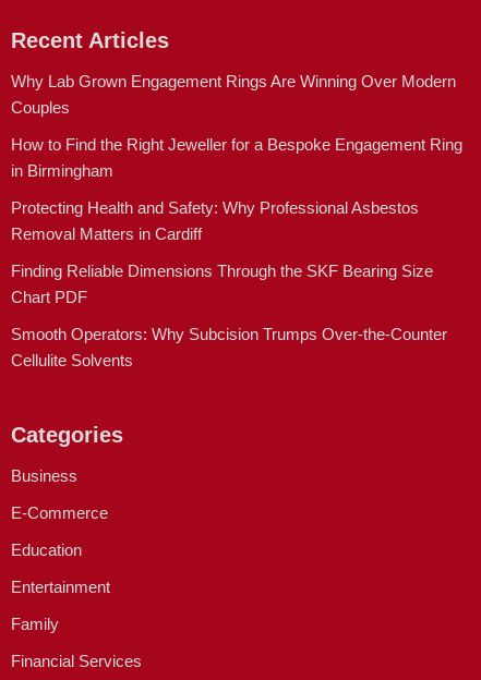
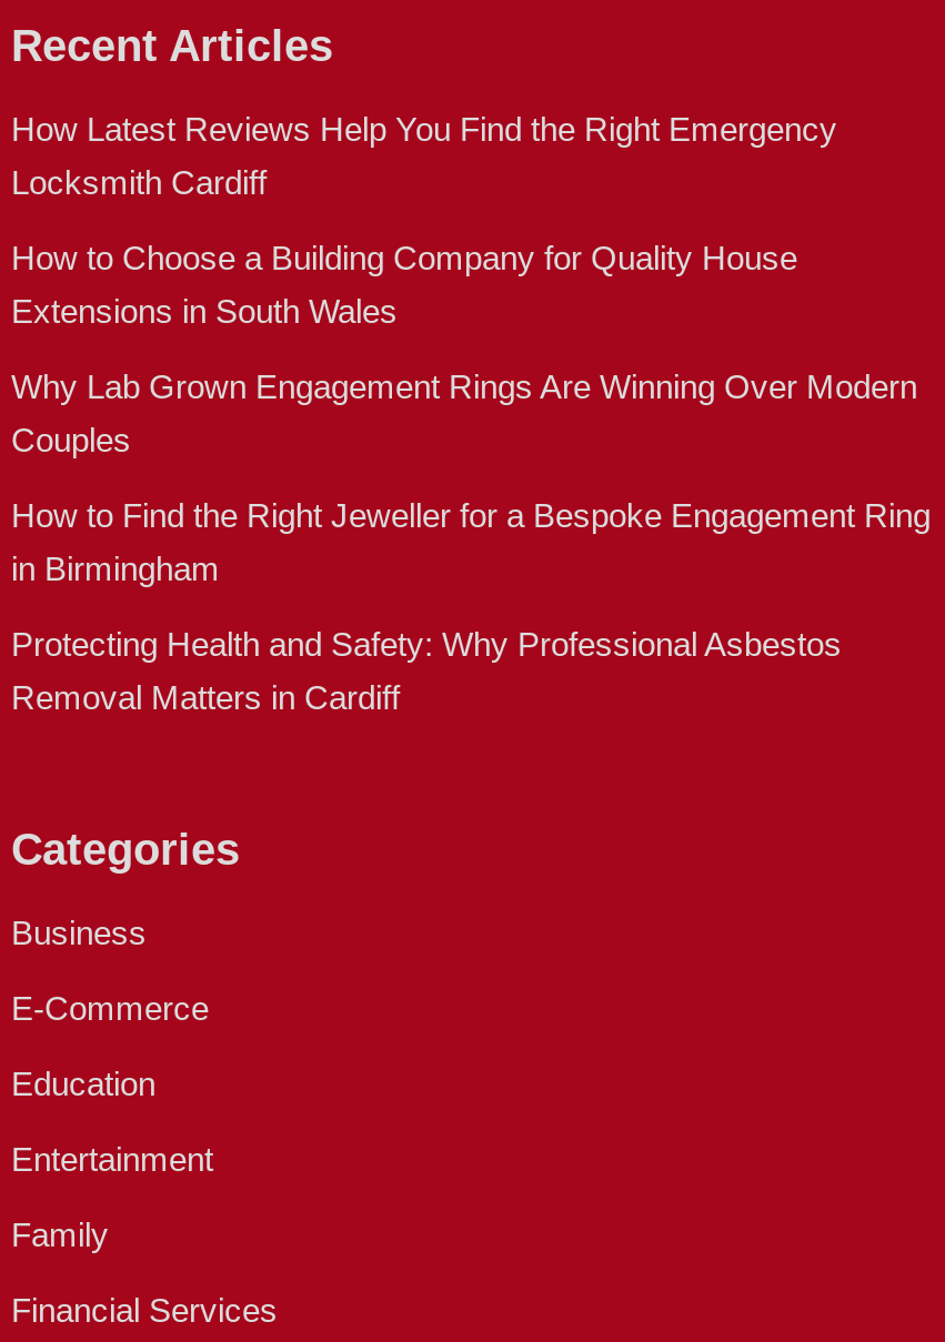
none -> [11,110,837,329] How Latest Reviews Help You Find the Right Emergency | Locksmith Cardiff | How to Choose a Building Company for Quality House | Extensions in South Wales
moved [11,72,462,243] -> [11,367,931,716]: Why Lab Grown Engagement Rings Are Winning Over Modern | Couples | How to Find the Right Jeweller for a Bespoke Engagement Ring | in Birmingham | Protecting Health and Safety: Why Professional Asbestos | Removal Matters in Cardiff
[11,261,447,369] Finding Reliable Dimensions Through the SKF Bearing Size | Chart PDF | Smooth Operators: Why Subcision Trumps Over-the-Counter | Cellulite Solvents -> none

